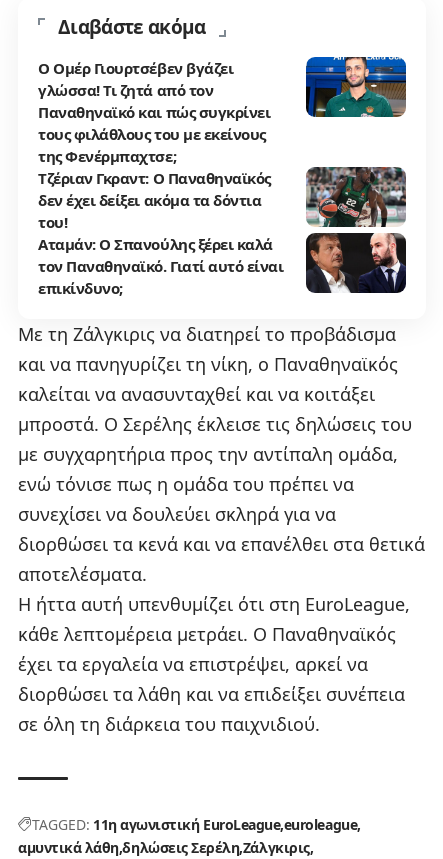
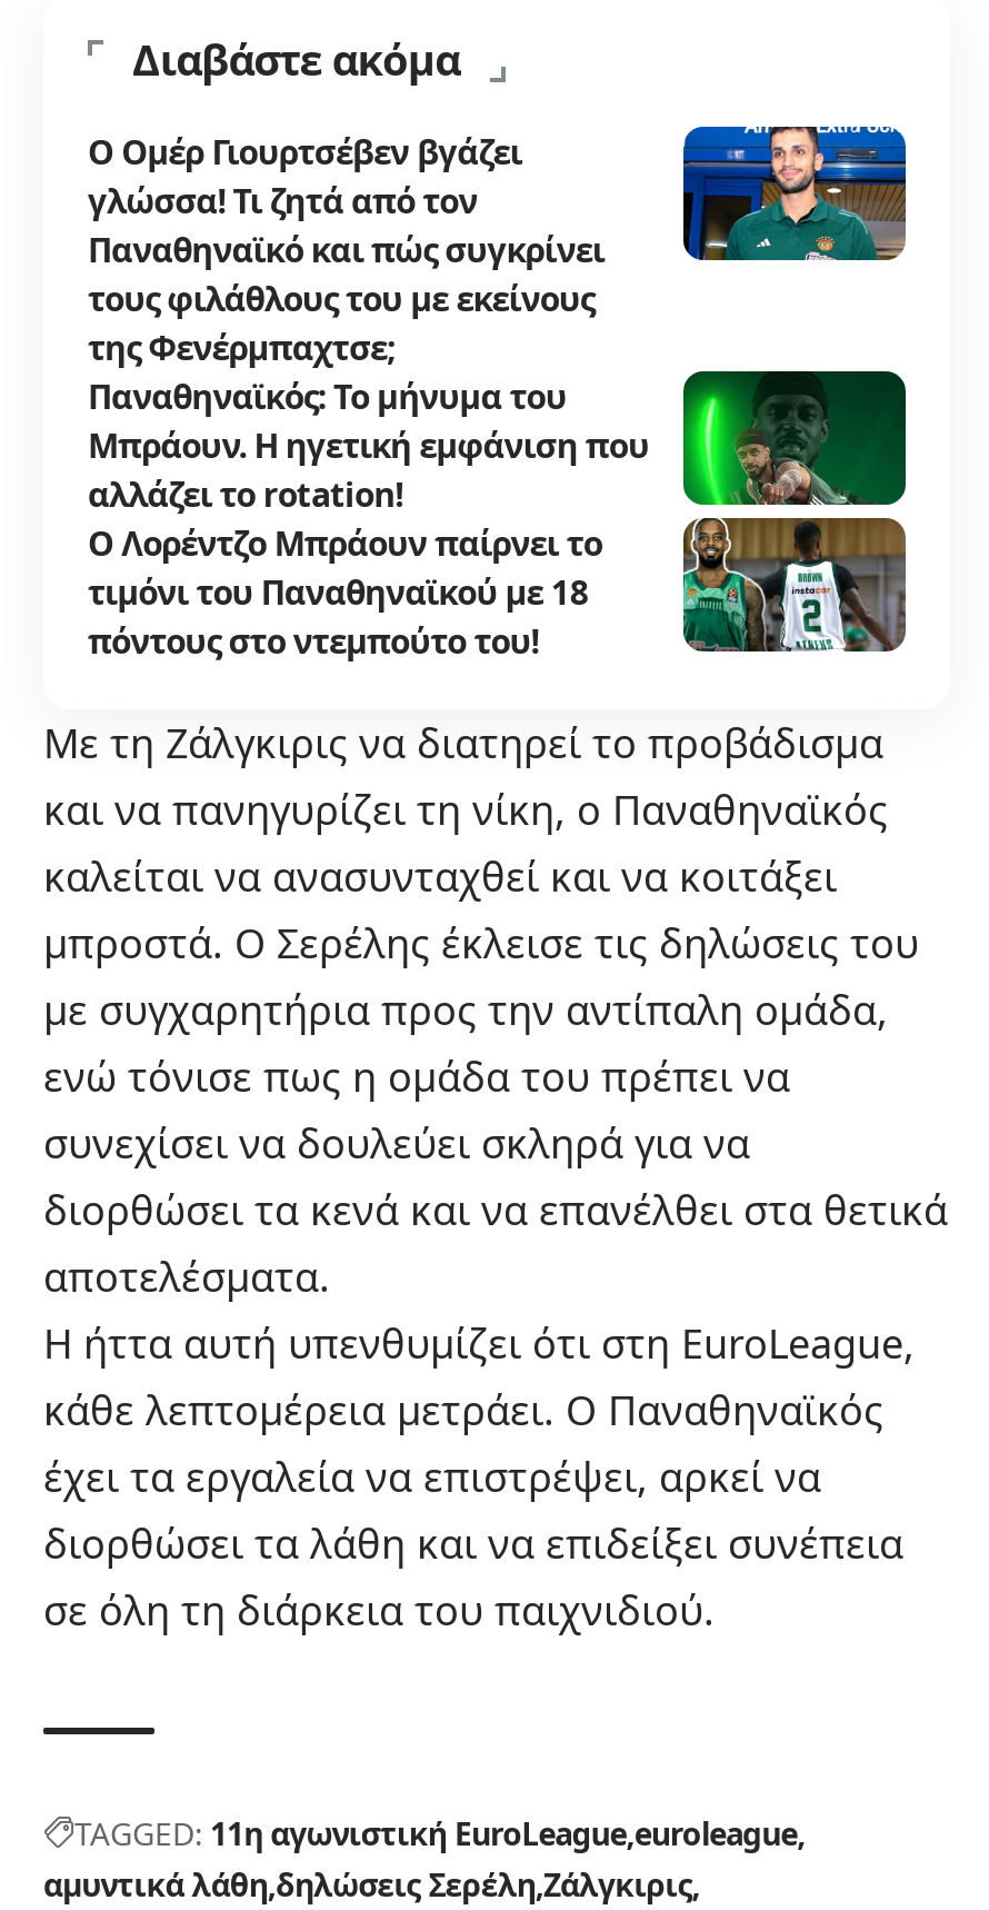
[38,166,407,297] [image] | Τζέριαν Γκραντ: Ο Παναθηναϊκός | δεν έχει δείξει ακόμα τα δόντια | του! | Αταμάν: Ο Σπανούλης ξέρει καλά | τον Παναθηναϊκό. Γιατί αυτό είναι | επικίνδυνο; -> [88,369,908,661] [image] | Παναθηναϊκός: Το μήνυμα του | Μπράουν. Η ηγετική εμφάνιση που | αλλάζει το rotation! | Ο Λορέντζο Μπράουν παίρνει το | τιμόνι του Παναθηναϊκού με 18 | πόντους στο ντεμπούτο του!

